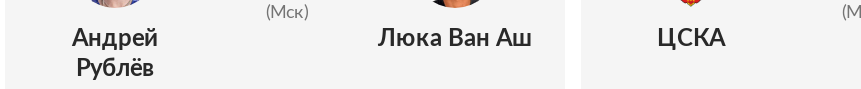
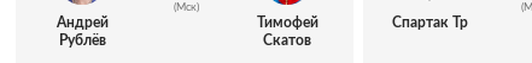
[378,26,532,50] Люка Ван Аш -> [256,15,318,48] Тимофей | Скатов
[657,26,725,50] ЦСКА -> [391,15,467,30] Спартак Тр

